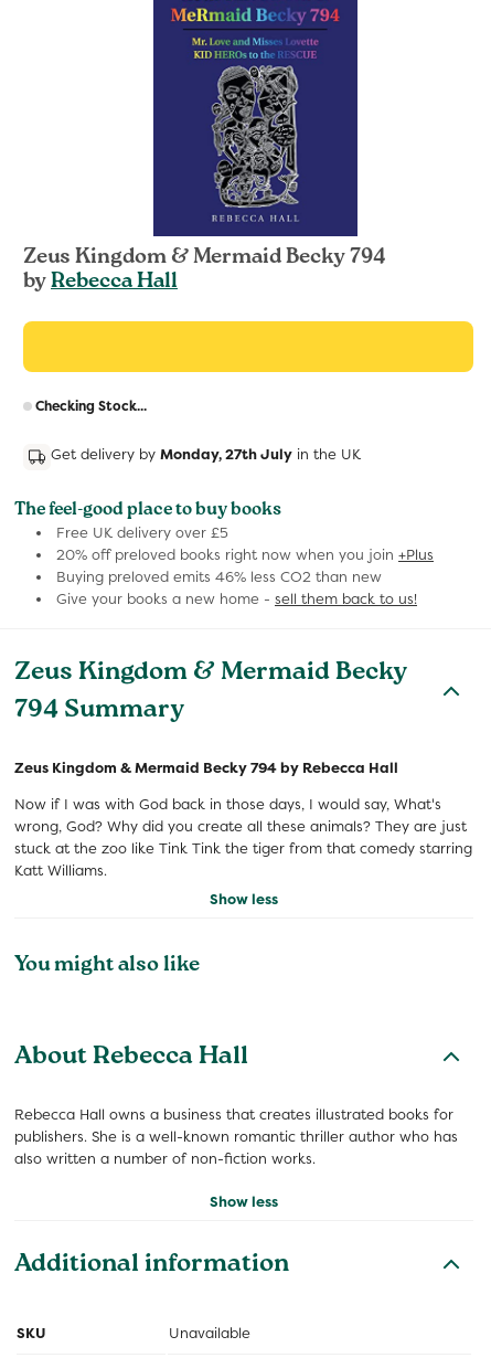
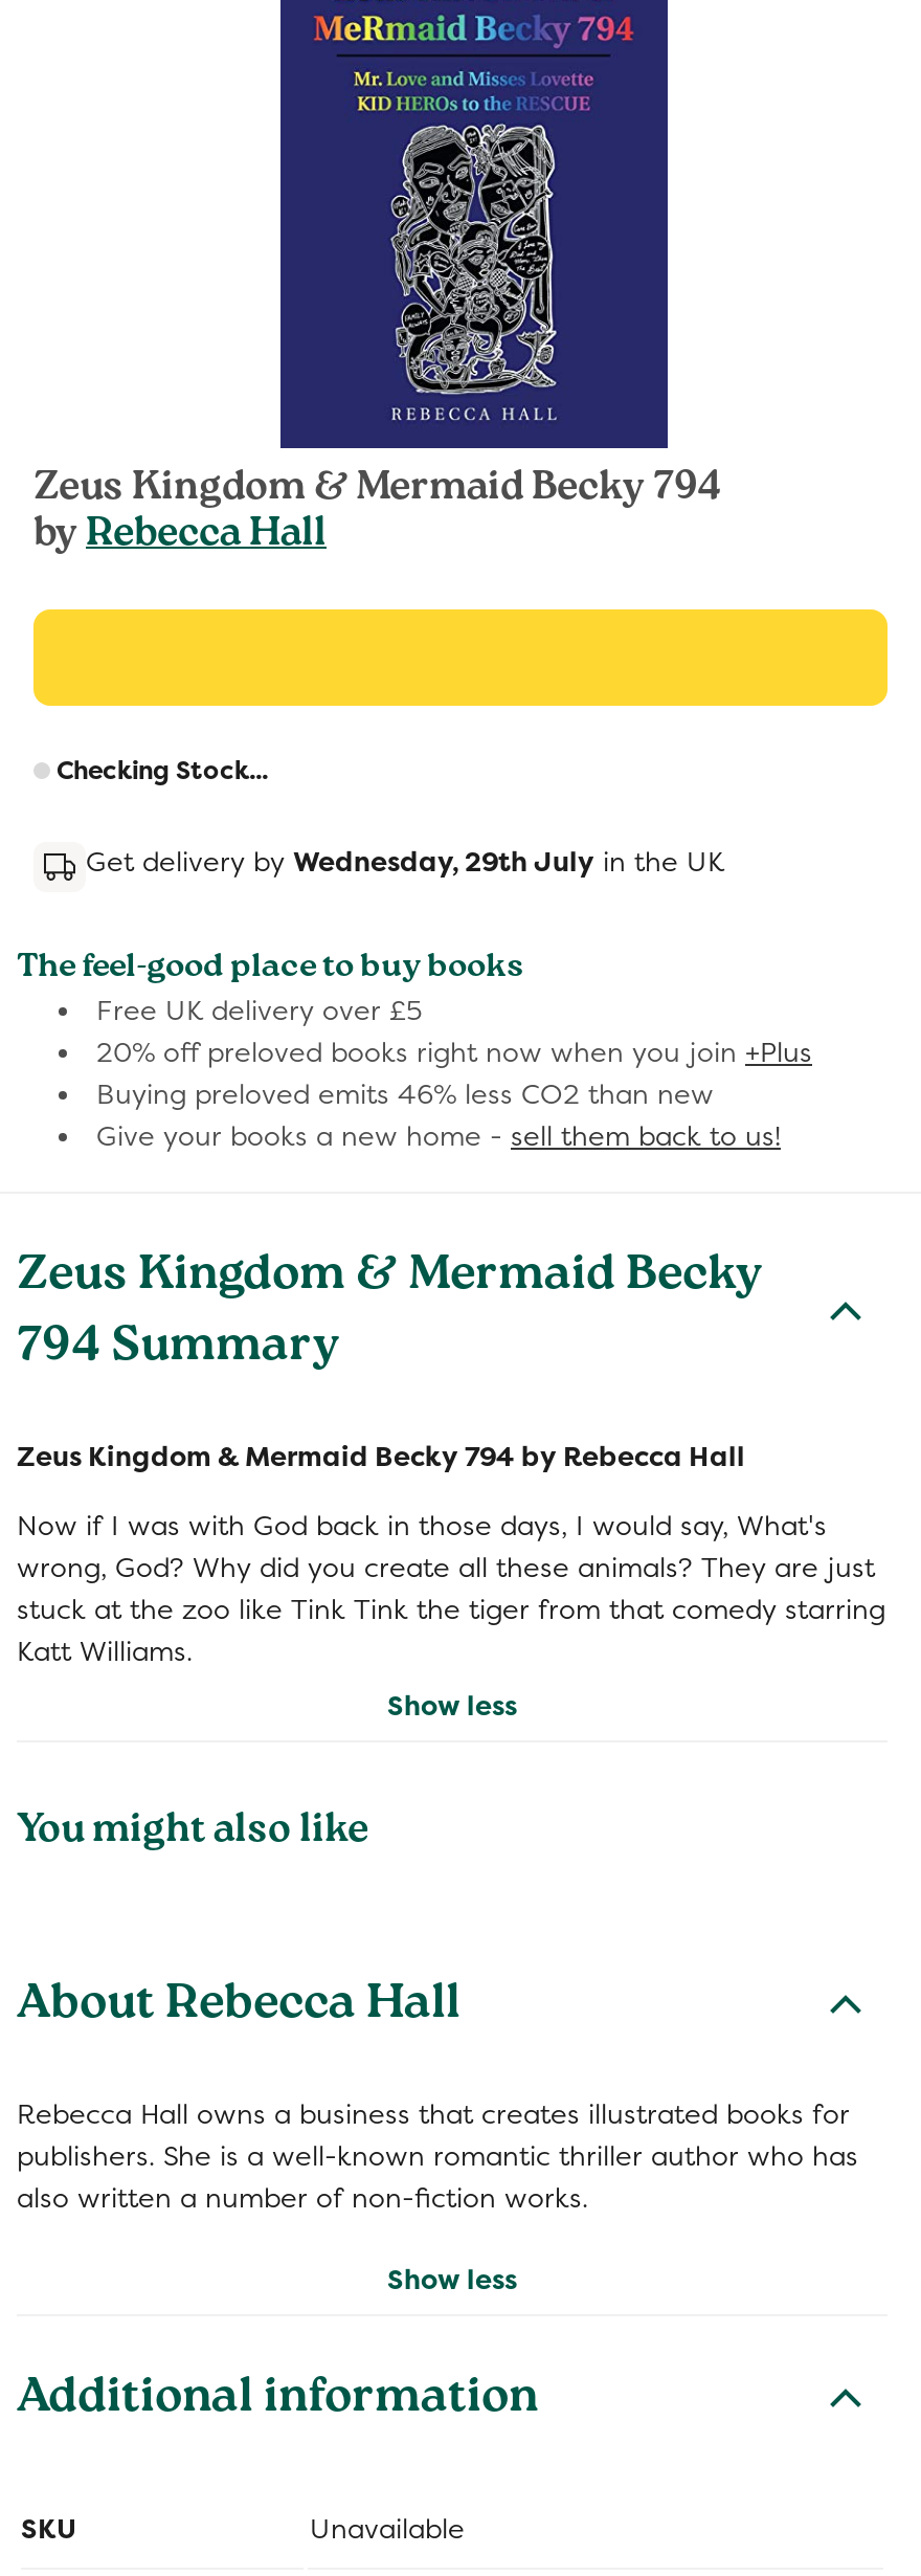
[51,446,361,463] Get delivery by Monday, 27th July in the UK -> [86,846,724,878] Get delivery by Wednesday, 29th July in the UK

